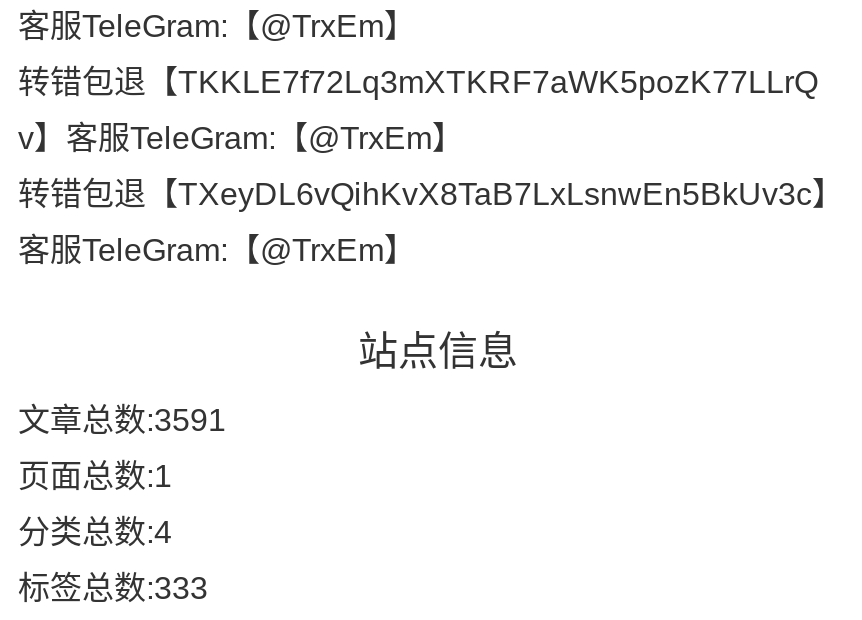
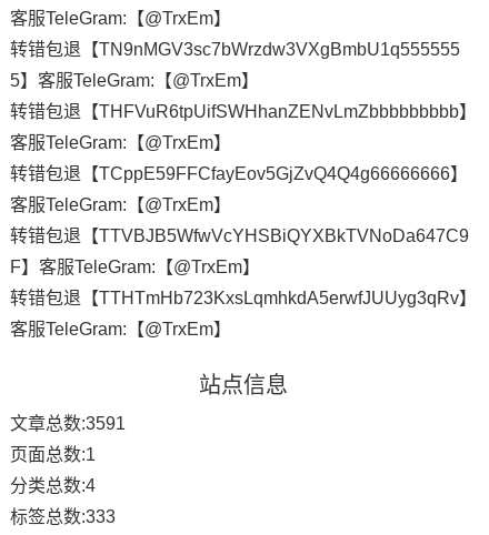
[18,64,844,210] 转错包退【TKKLE7f72Lq3mXTKRF7aWK5pozK77LLrQ | v】客服TeleGram:【@TrxEm】 | 转错包退【TXeyDL6vQihKvX8TaB7LxLsnwEn5BkUv3c】 -> [10,40,477,307] 转错包退【TN9nMGV3sc7bWrzdw3VXgBmbU1q555555 | 5】客服TeleGram:【@TrxEm】 | 转错包退【THFVuR6tpUifSWHhanZENvLmZbbbbbbbbb】 | 客服TeleGram:【@TrxEm】 | 转错包退【TCppE59FFCfayEov5GjZvQ4Q4g66666666】 | 客服TeleGram:【@TrxEm】 | 转错包退【TTVBJB5WfwVcYHSBiQYXBkTVNoDa647C9 | F】客服TeleGram:【@TrxEm】 | 转错包退【TTHTmHb723KxsLqmhkdA5erwfJUUyg3qRv】

